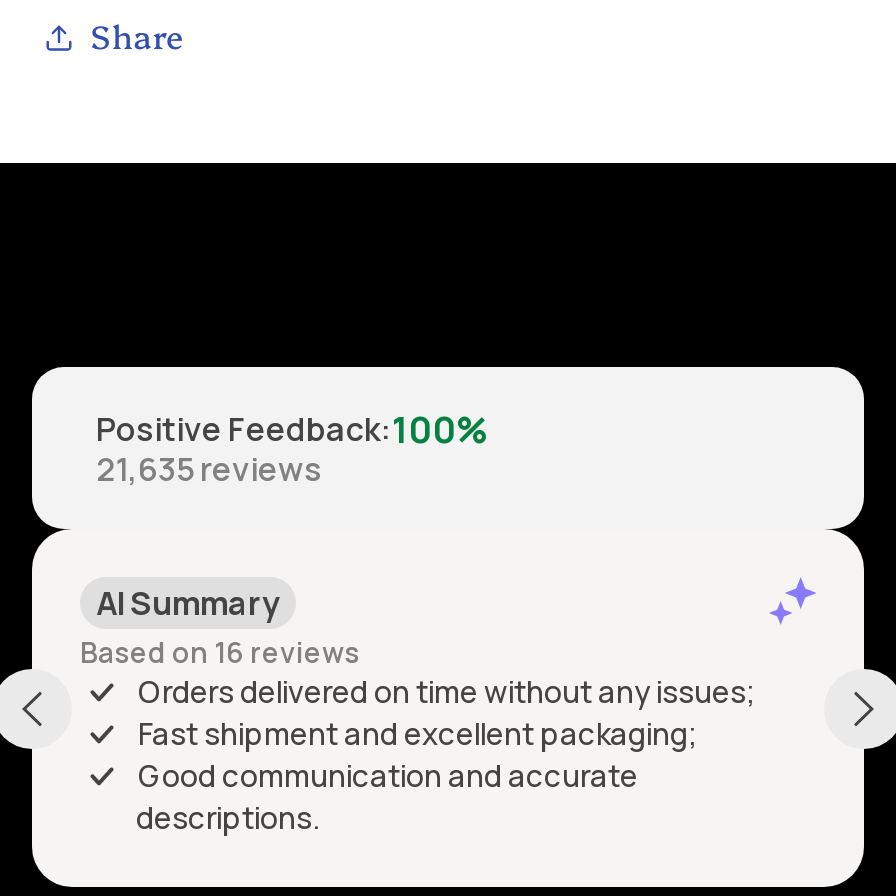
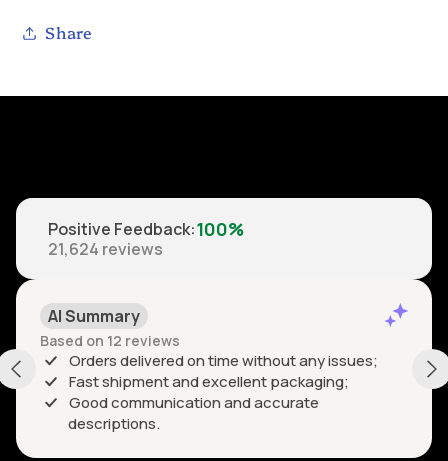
[96,447,322,491] 21,635 reviews -> [48,238,163,260] 21,624 reviews
[80,633,360,671] Based on 16 reviews -> [40,331,180,350] Based on 12 reviews

